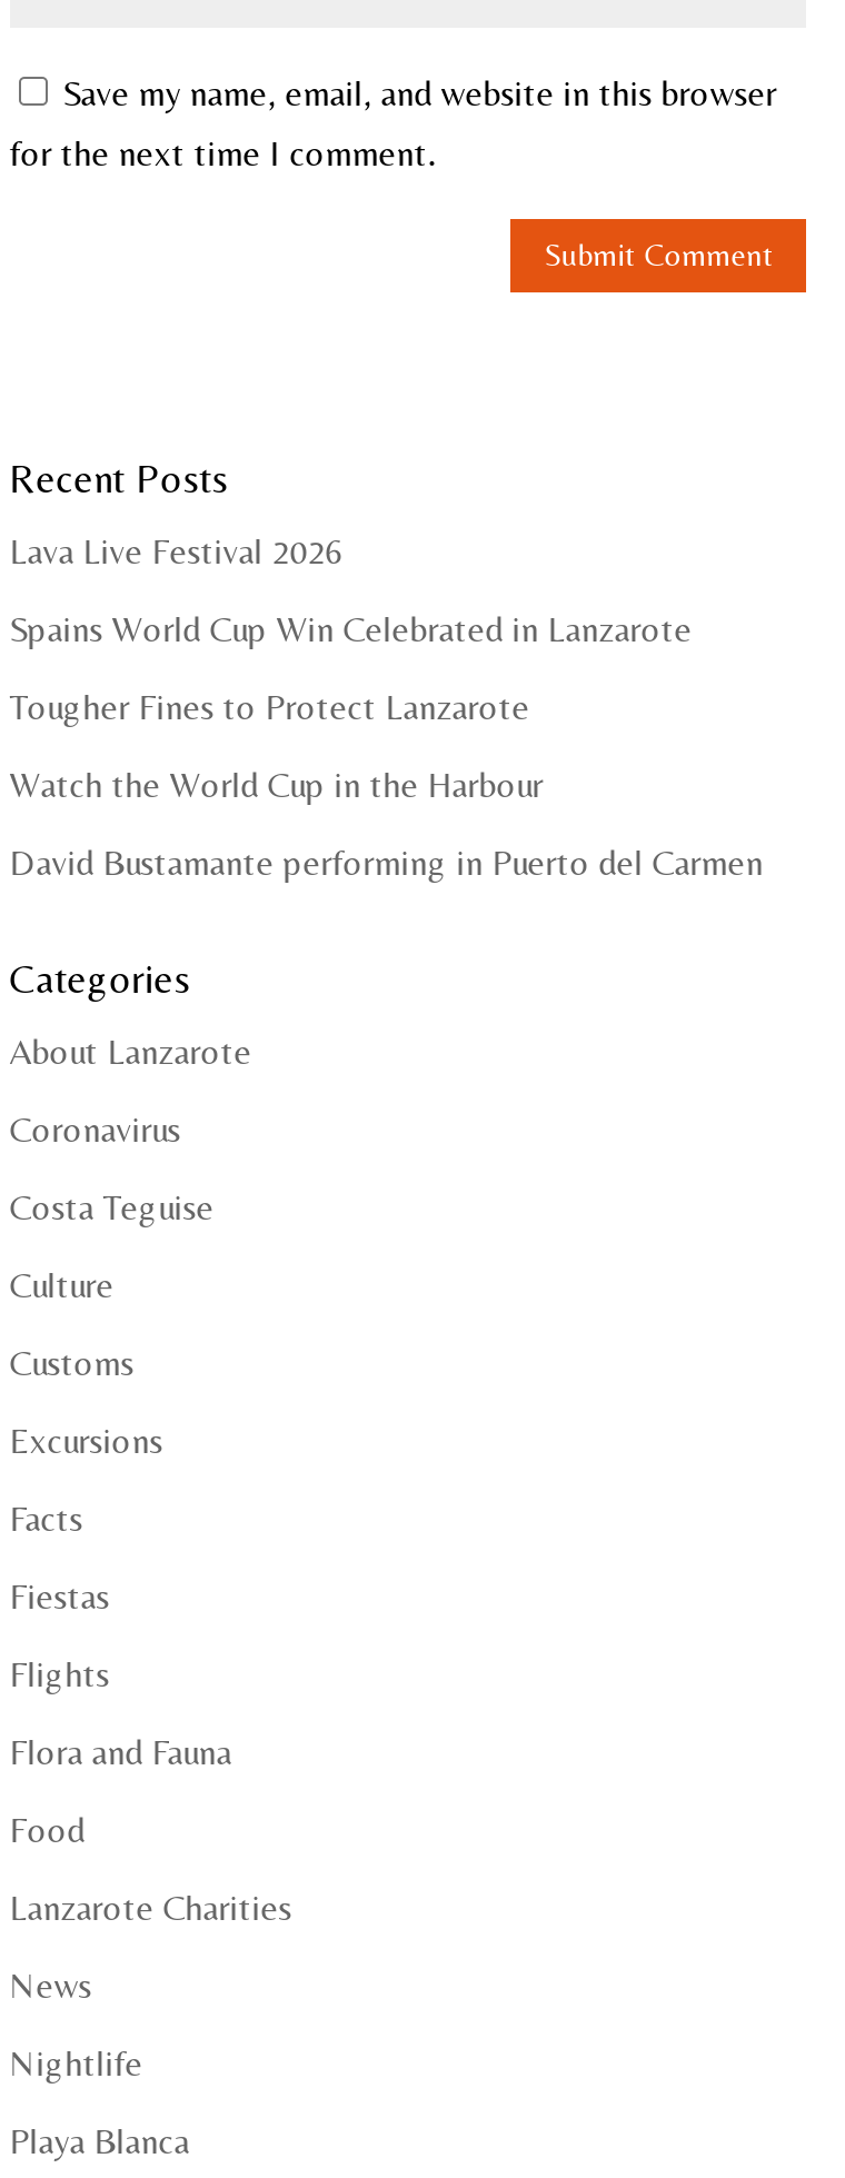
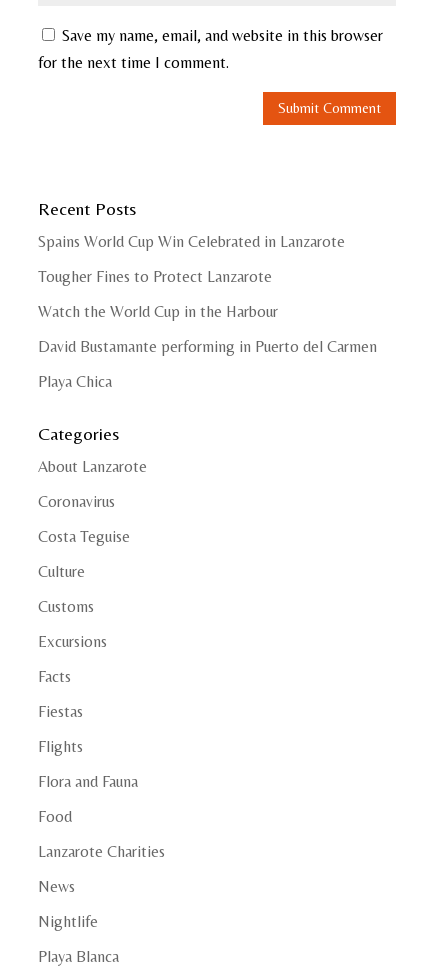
[10,531,343,573] Lava Live Festival 2026 -> none
moved [10,609,763,885] -> [38,232,377,356]: Spains World Cup Win Celebrated in Lanzarote | Tougher Fines to Protect Lanzarote | Watch the World Cup in the Harbour | David Bustamante performing in Puerto del Carmen
none -> [38,372,112,391] Playa Chica

